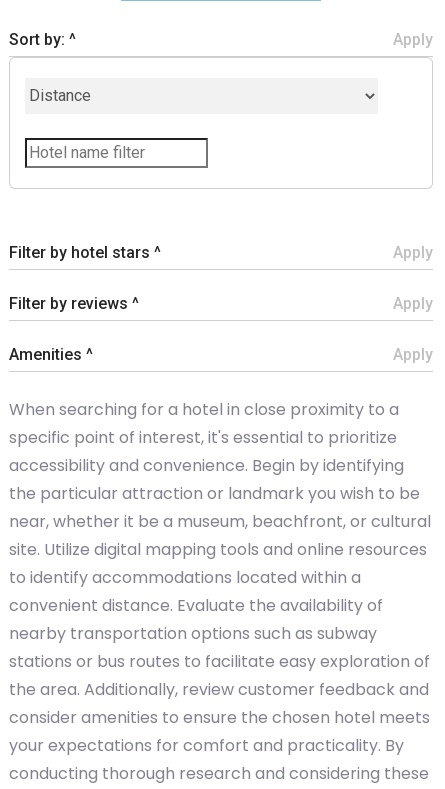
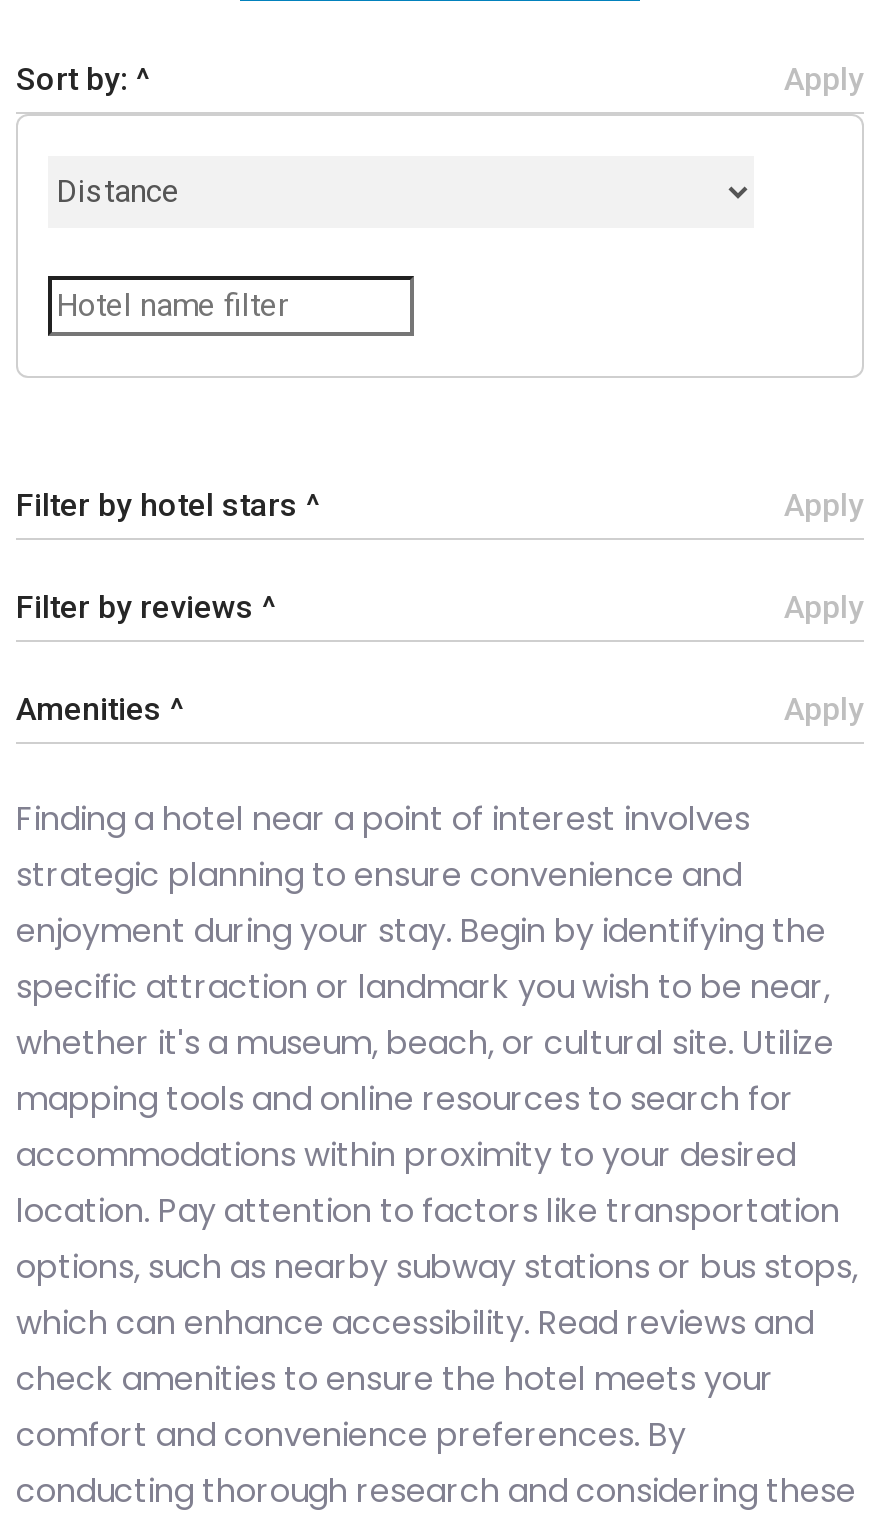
[9,398,431,757] When searching for a hotel in close proximity to a | specific point of interest, it's essential to prioritize | accessibility and convenience. Begin by identifying | the particular attraction or landmark you wish to be | near, whether it be a museum, beachfront, or cultural | site. Utilize digital mapping tools and online resources | to identify accommodations located within a | convenient distance. Evaluate the availability of | nearby transportation options such as subway | stations or bus routes to facilitate easy exploration of | the area. Additionally, review customer feedback and | consider amenities to ensure the chosen hotel meets | your expectations for comfort and practicality. By -> [16,796,858,1458] Finding a hotel near a point of interest involves | strategic planning to ensure convenience and | enjoyment during your stay. Begin by identifying the | specific attraction or landmark you wish to be near, | whether it's a museum, beach, or cultural site. Utilize | mapping tools and online resources to search for | accommodations within proximity to your desired | location. Pay attention to factors like transportation | options, such as nearby subway stations or bus stops, | which can enhance accessibility. Read reviews and | check amenities to ensure the hotel meets your | comfort and convenience preferences. By

